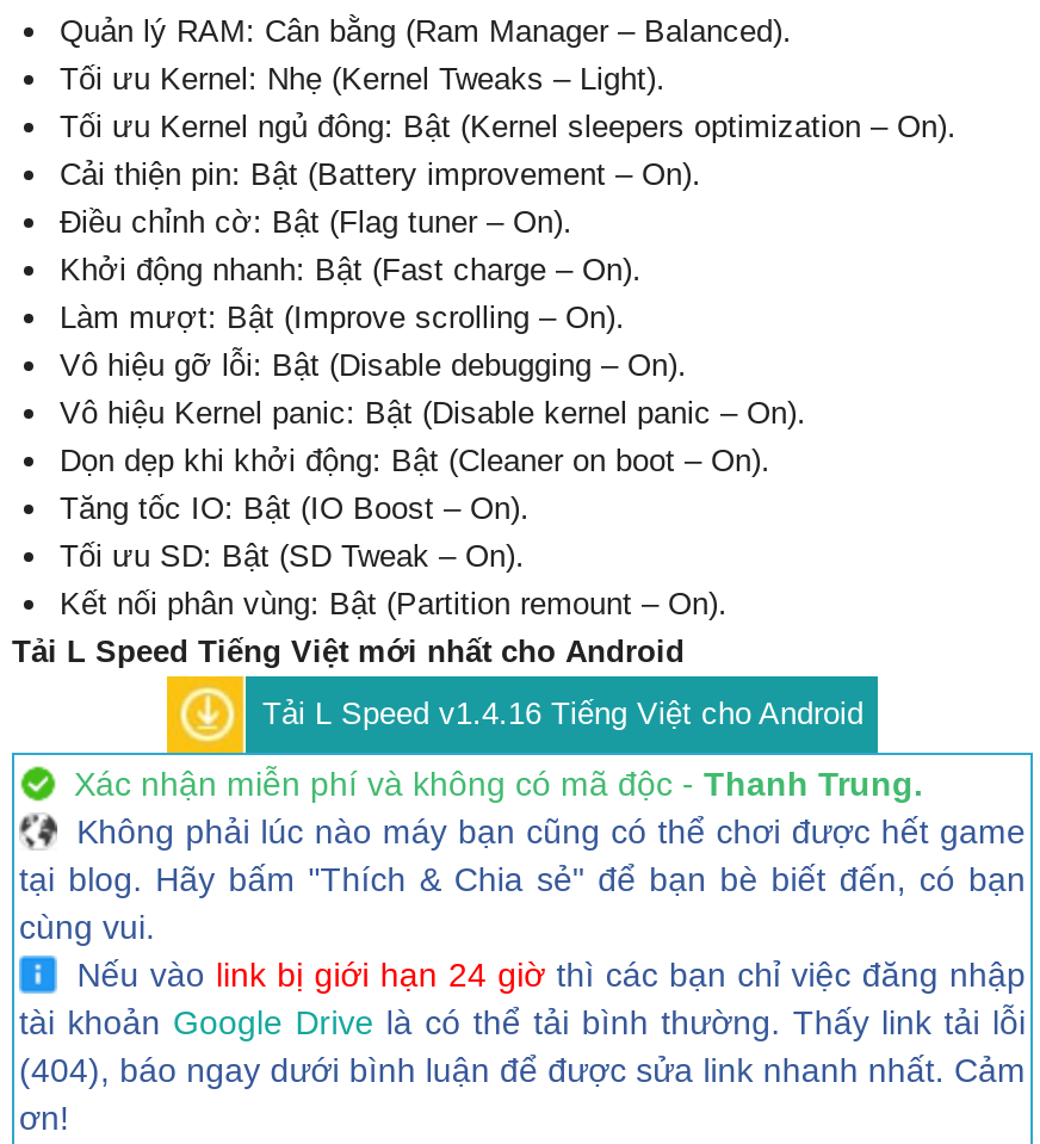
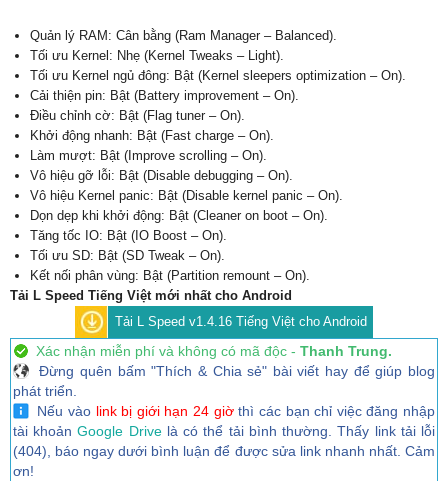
[19,814,1026,947] Không phải lúc nào máy bạn cũng có thể chơi được hết game | tại blog. Hãy bấm "Thích & Chia sẻ" để bạn bè biết đến, có bạn | cùng vui. -> [13,362,435,398] Đừng quên bấm "Thích & Chia sẻ" bài viết hay để giúp blog | phát triển.

